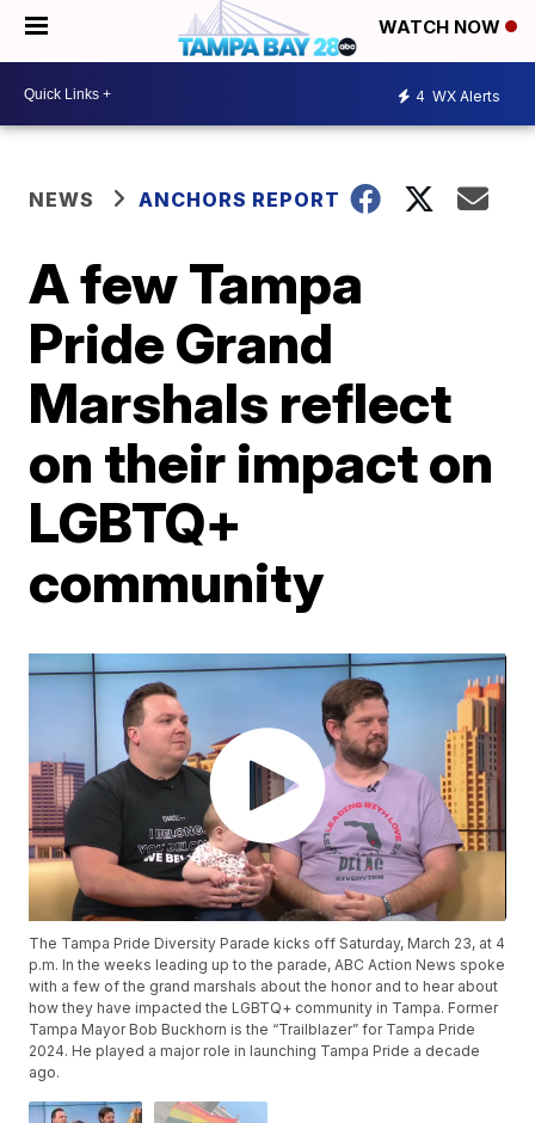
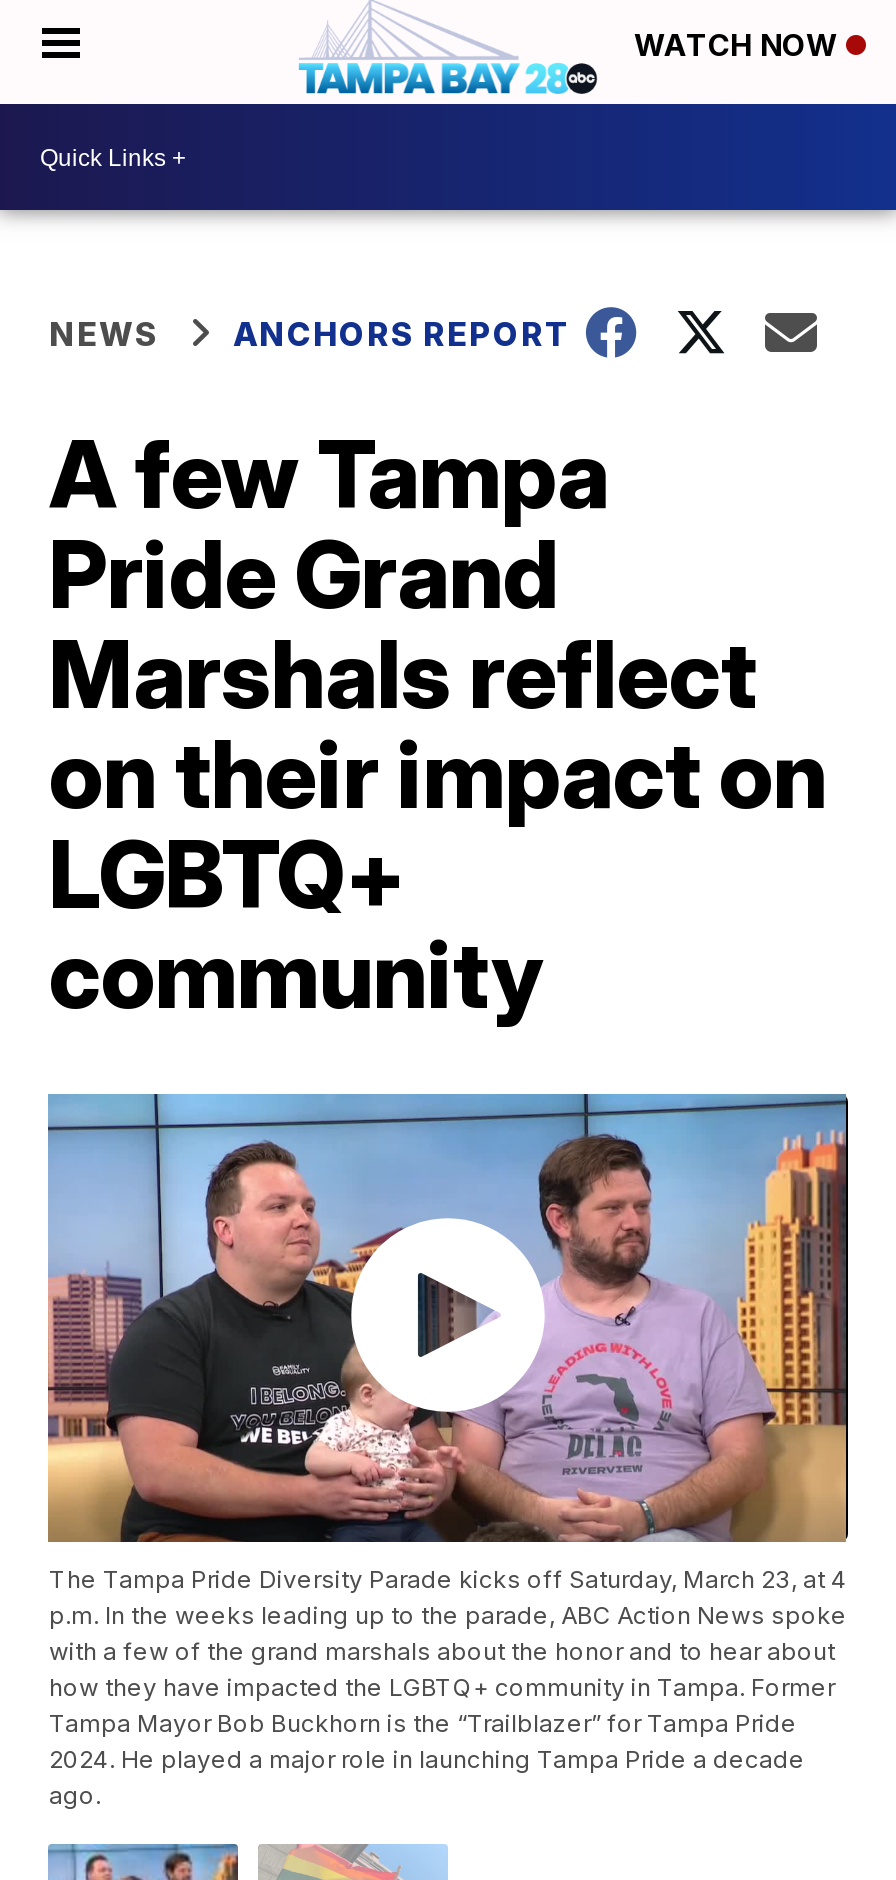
[416,87,500,105] 4 WX Alerts -> none

